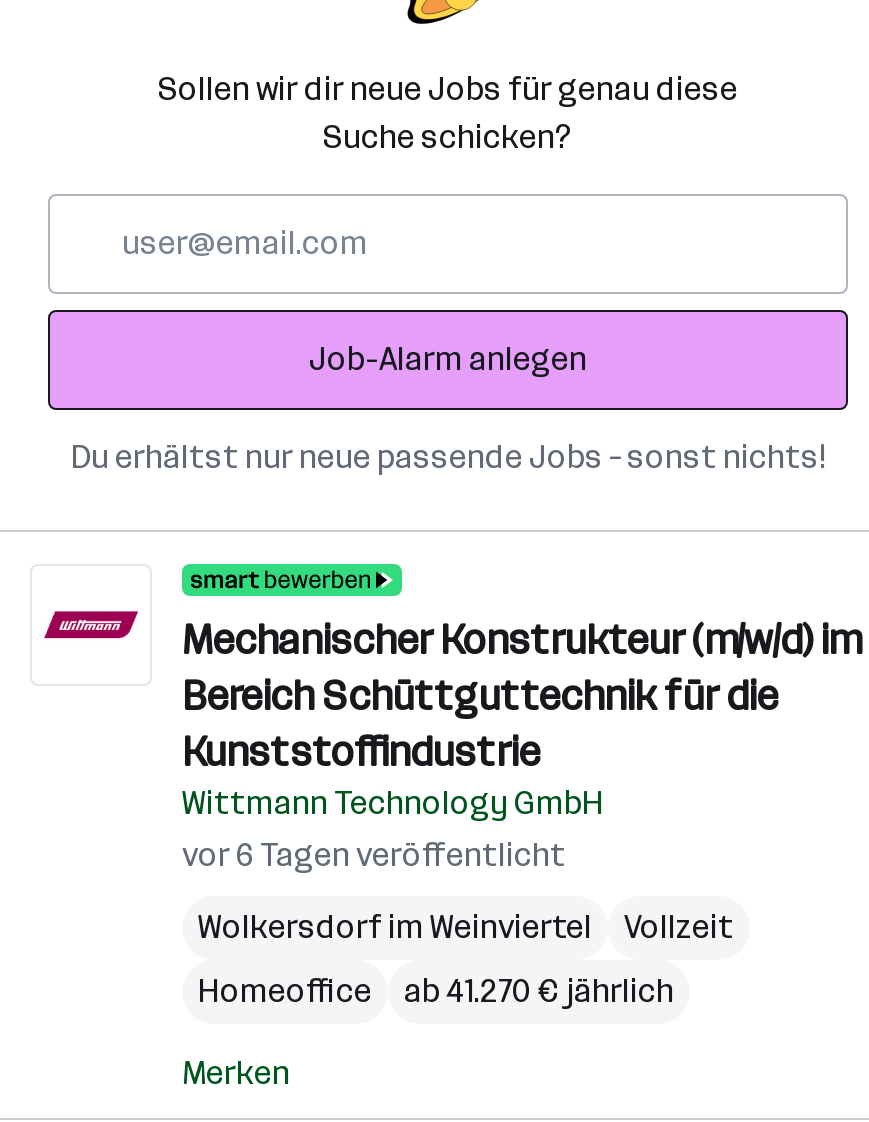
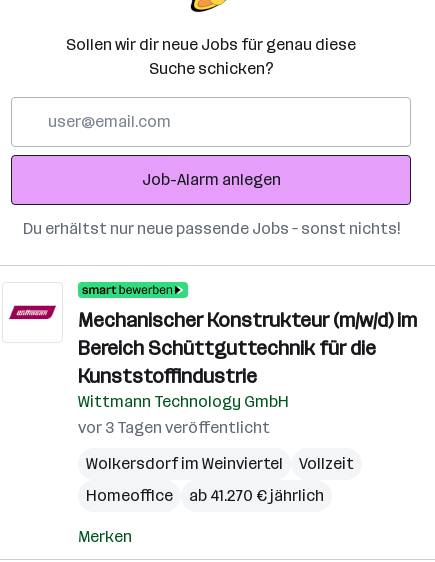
[182,836,566,874] vor 6 Tagen veröffentlicht -> [78,418,270,437] vor 3 Tagen veröffentlicht

